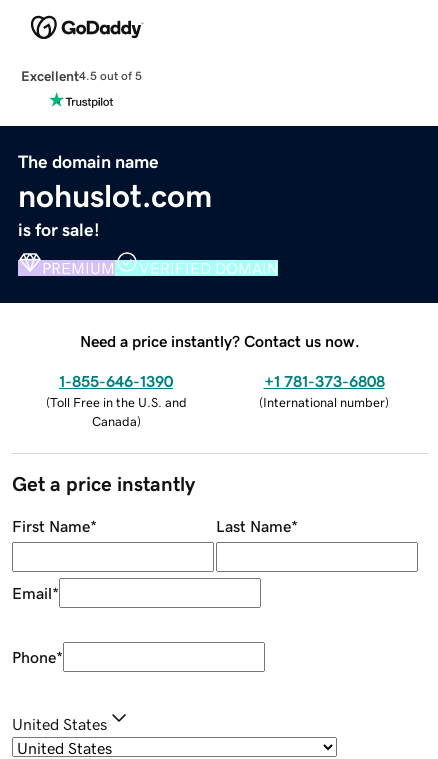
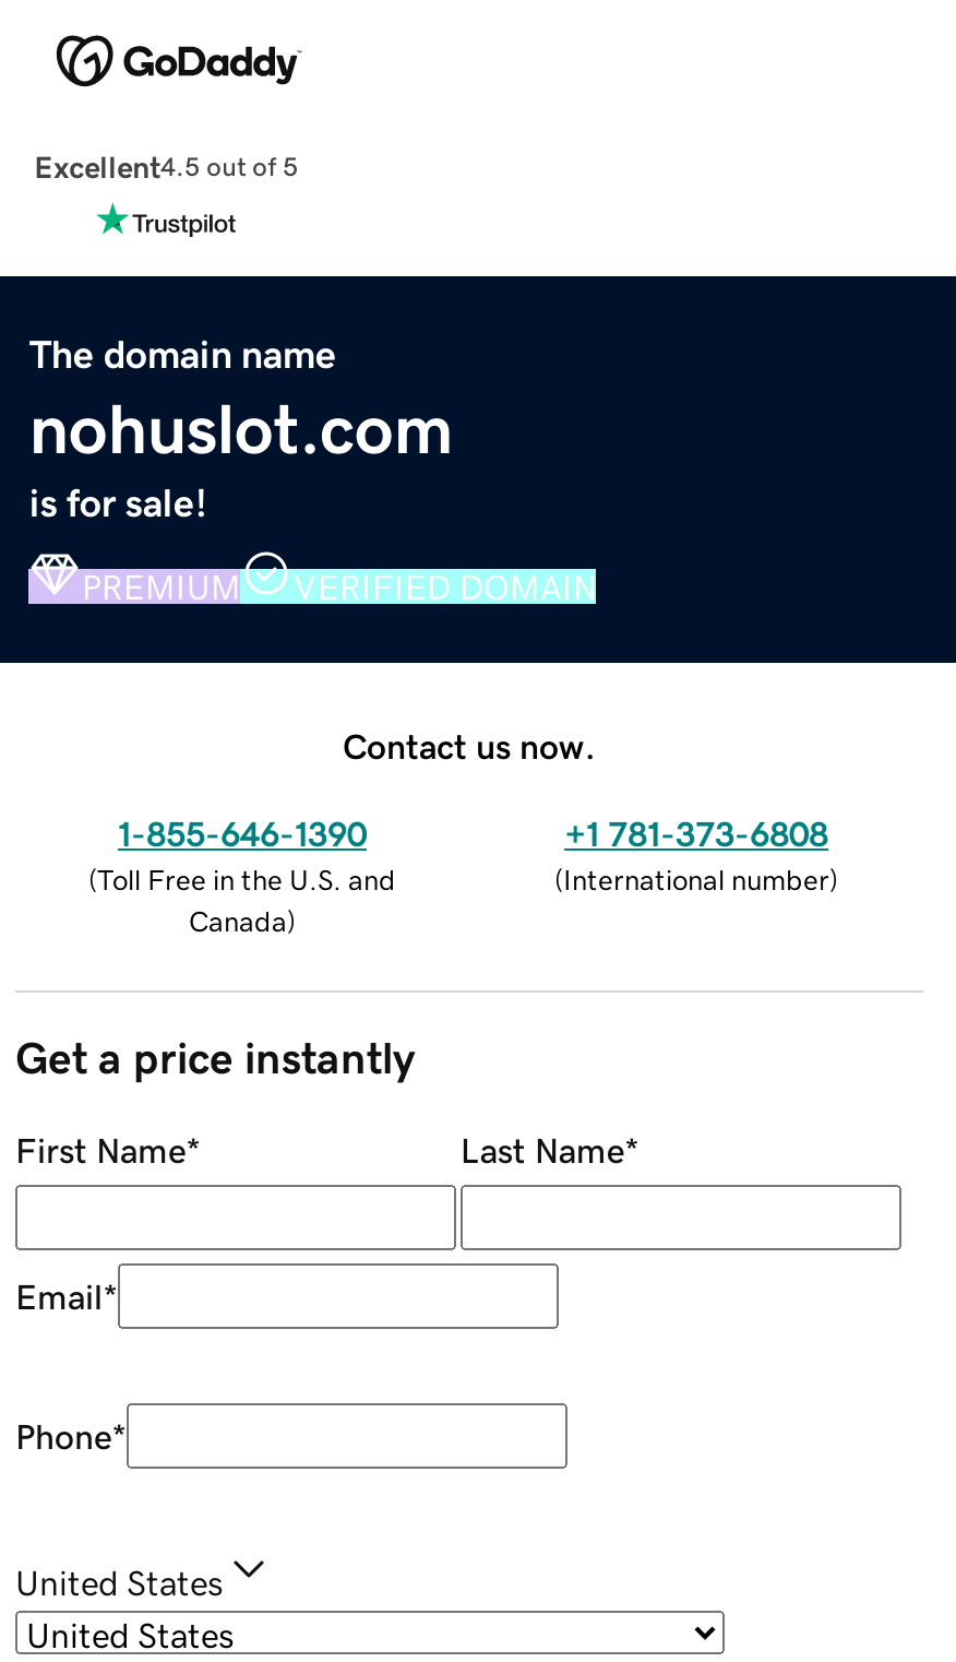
[80,333,360,349] Need a price instantly? Contact us now. -> [343,727,596,762] Contact us now.

